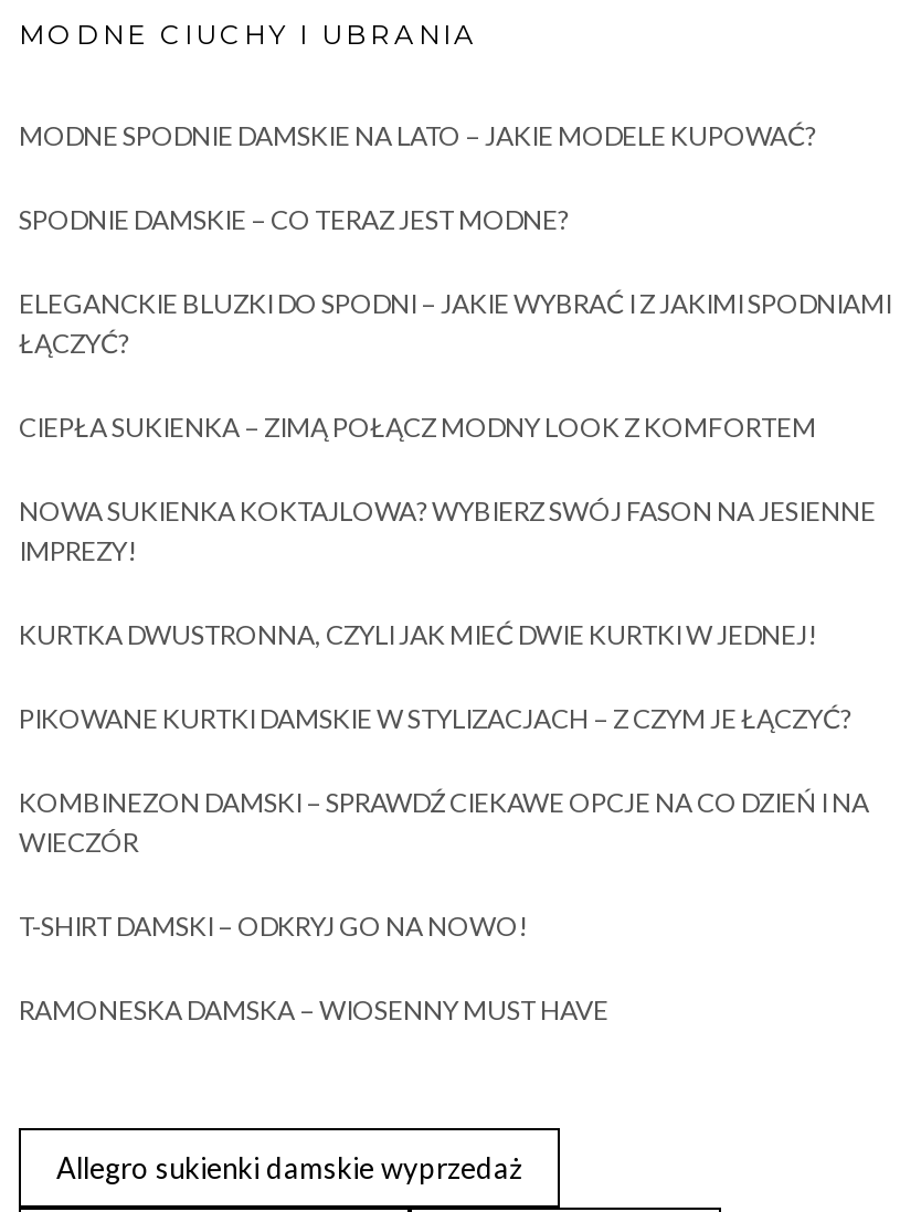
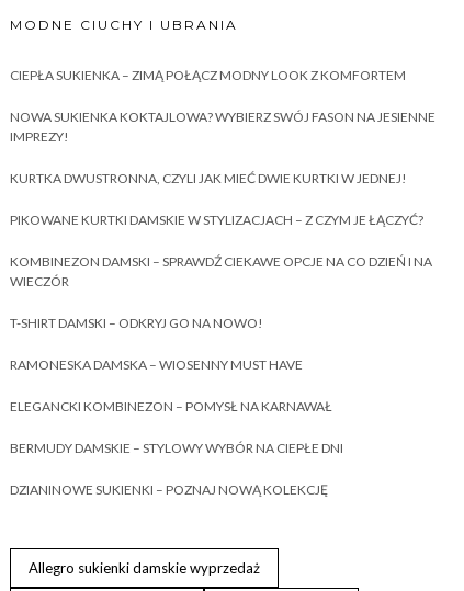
[19,119,891,360] MODNE SPODNIE DAMSKIE NA LATO – JAKIE MODELE KUPOWAĆ? | SPODNIE DAMSKIE – CO TERAZ JEST MODNE? | ELEGANCKIE BLUZKI DO SPODNI – JAKIE WYBRAĆ I Z JAKIMI SPODNIAMI | ŁĄCZYĆ? -> none
moved [19,411,876,1027] -> [10,67,435,373]: CIEPŁA SUKIENKA – ZIMĄ POŁĄCZ MODNY LOOK Z KOMFORTEM | NOWA SUKIENKA KOKTAJLOWA? WYBIERZ SWÓJ FASON NA JESIENNE | IMPREZY! | ... | T-SHIRT DAMSKI – ODKRYJ GO NA NOWO! | RAMONESKA DAMSKA – WIOSENNY MUST HAVE
none -> [10,398,343,498] ELEGANCKI KOMBINEZON – POMYSŁ NA KARNAWAŁ | BERMUDY DAMSKIE – STYLOWY WYBÓR NA CIEPŁE DNI | DZIANINOWE SUKIENKI – POZNAJ NOWĄ KOLEKCJĘ

